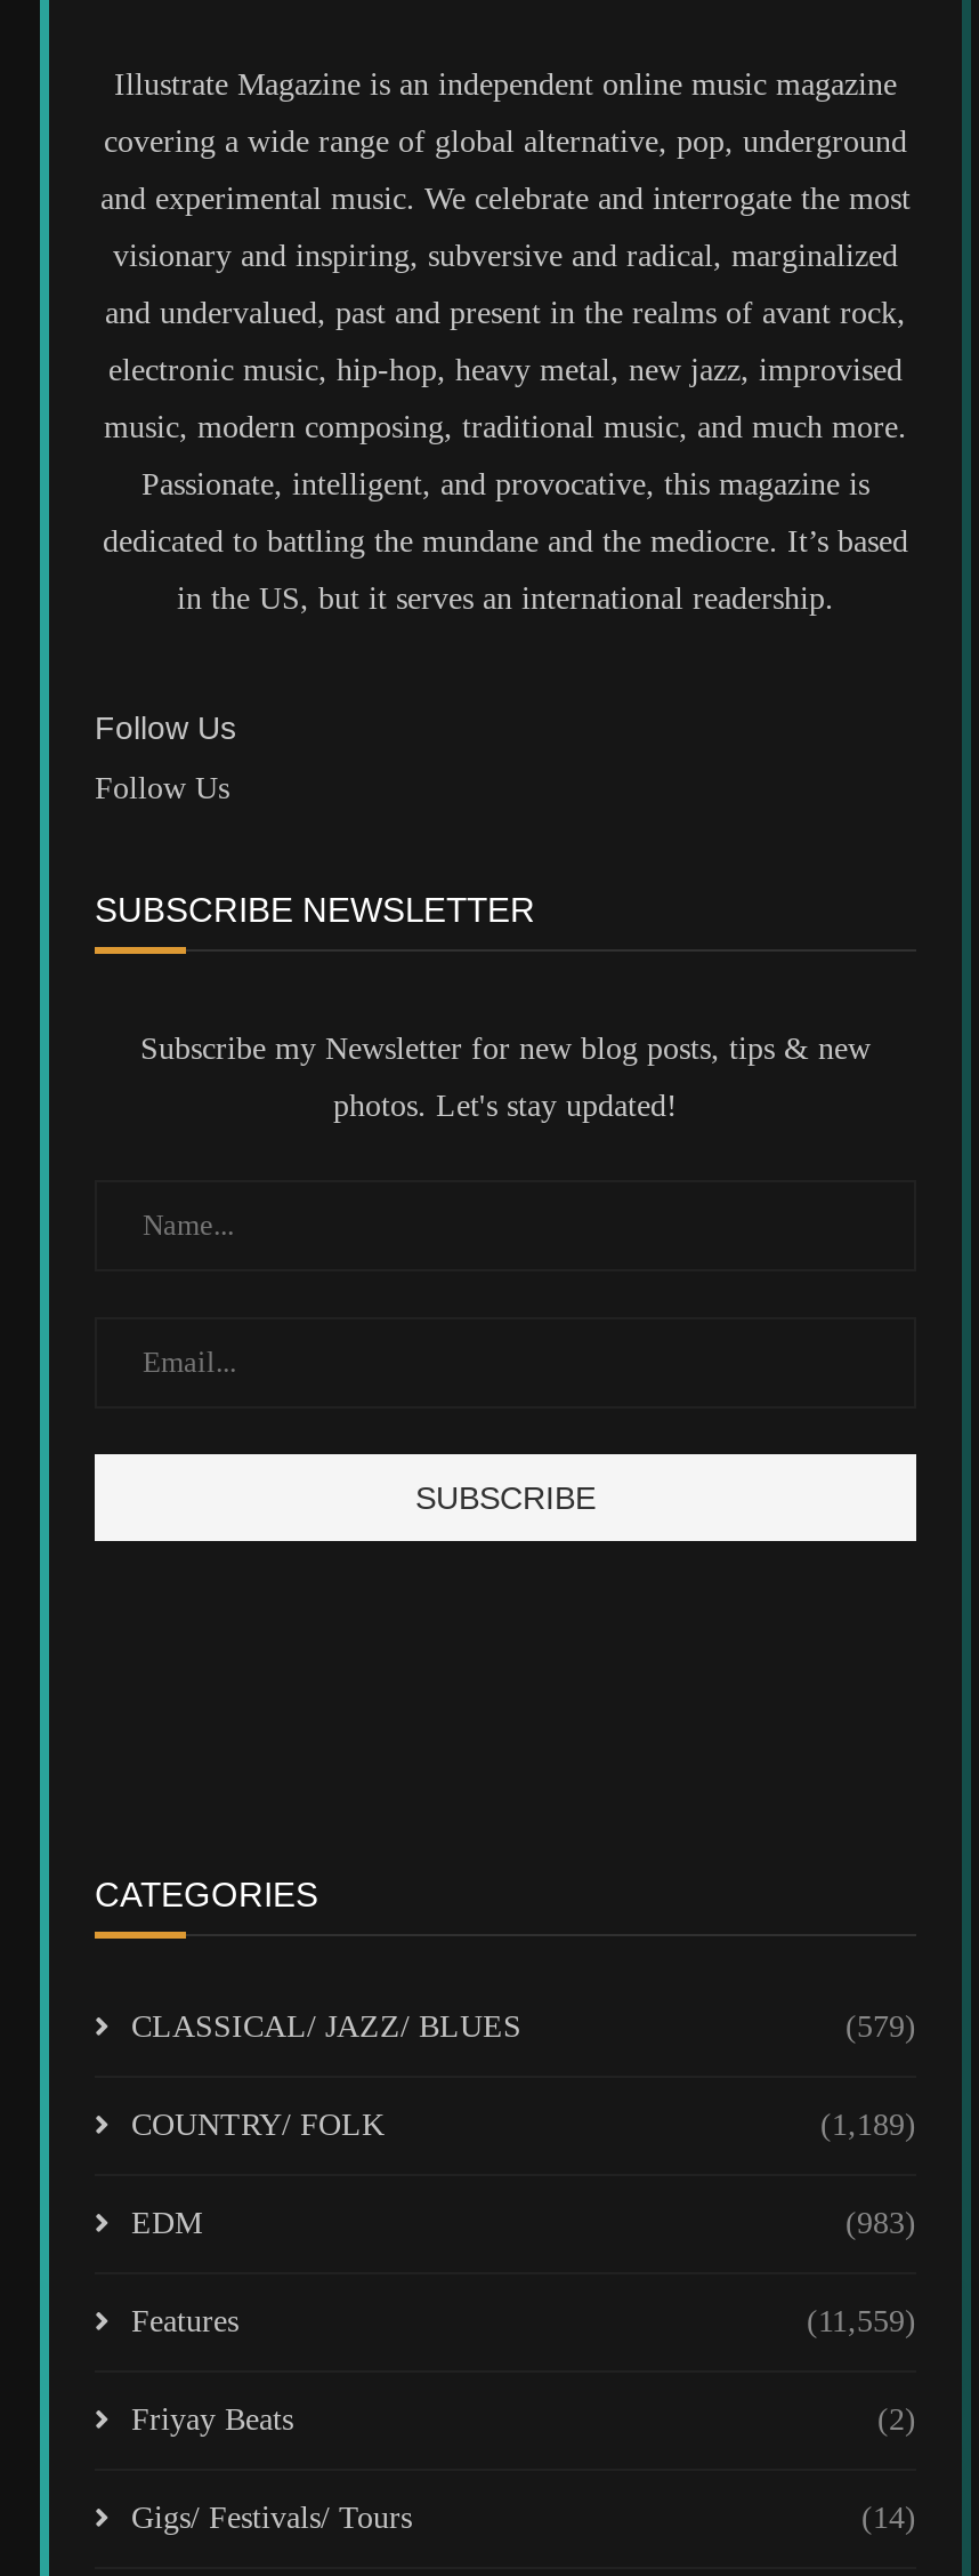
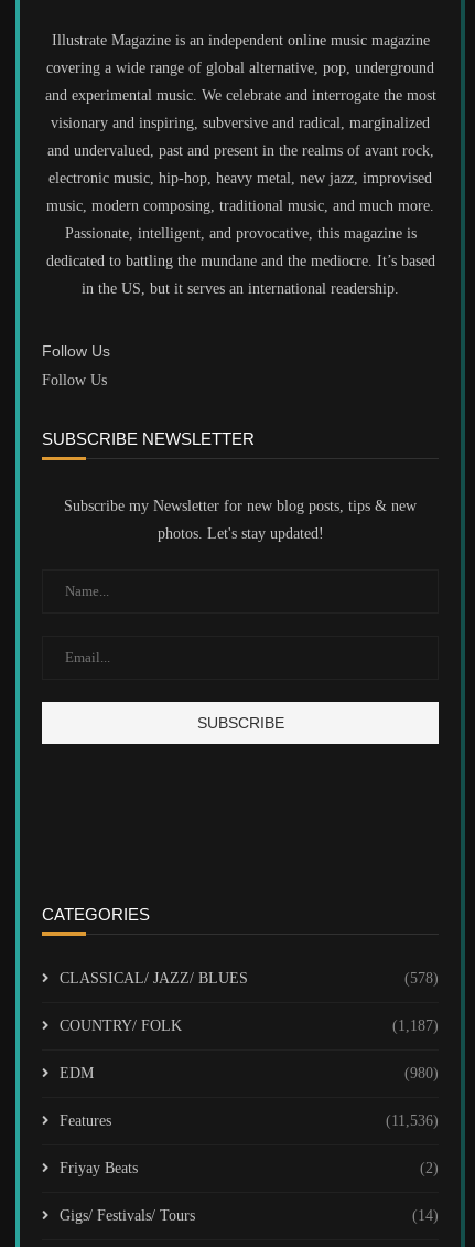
[845,2008,916,2043] (579) -> [404,969,439,986] (578)
[820,2106,916,2141] (1,189) -> [392,1017,439,1033] (1,187)
[845,2205,916,2239] (983) -> [404,1064,439,1081] (980)
[807,2303,916,2337] (11,559) -> [386,1112,439,1128] (11,536)

